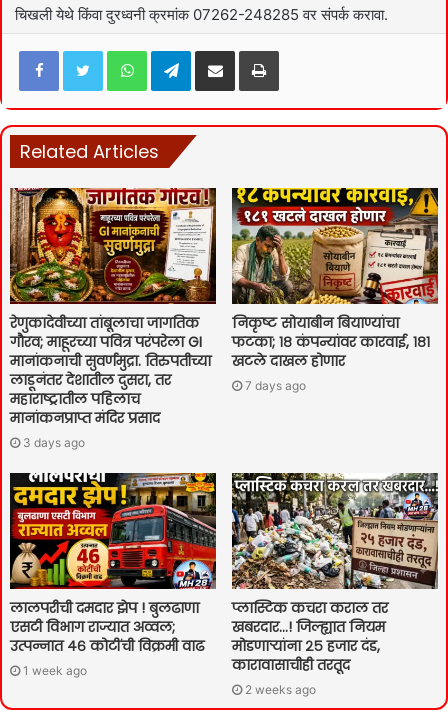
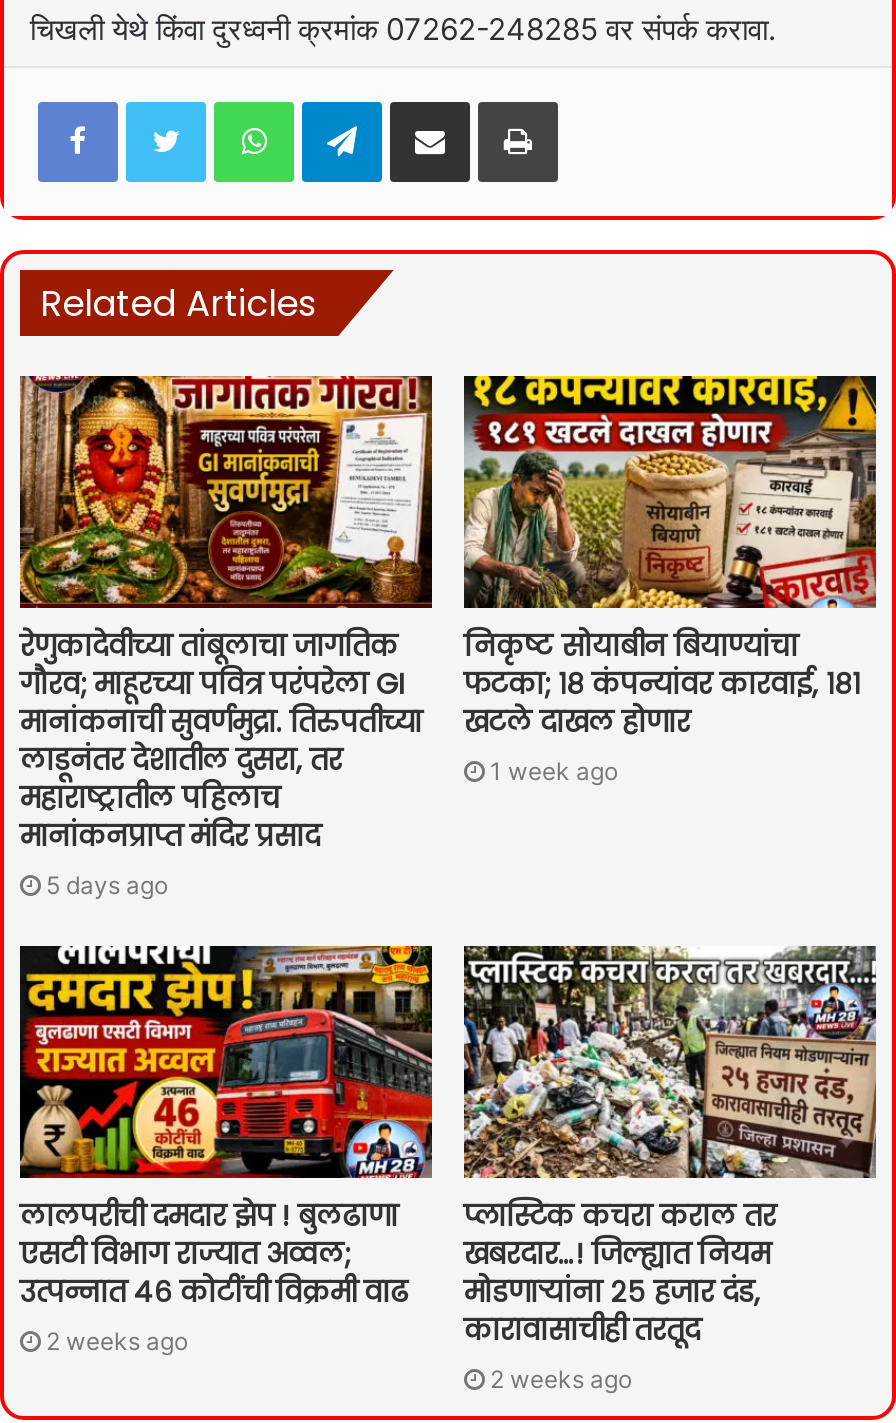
[245,378,306,393] 7 days ago -> [490,756,618,786] 1 week ago
[23,435,85,450] 3 days ago -> [46,870,168,900] 5 days ago
[23,663,87,678] 1 week ago -> [46,1326,188,1356] 2 weeks ago

